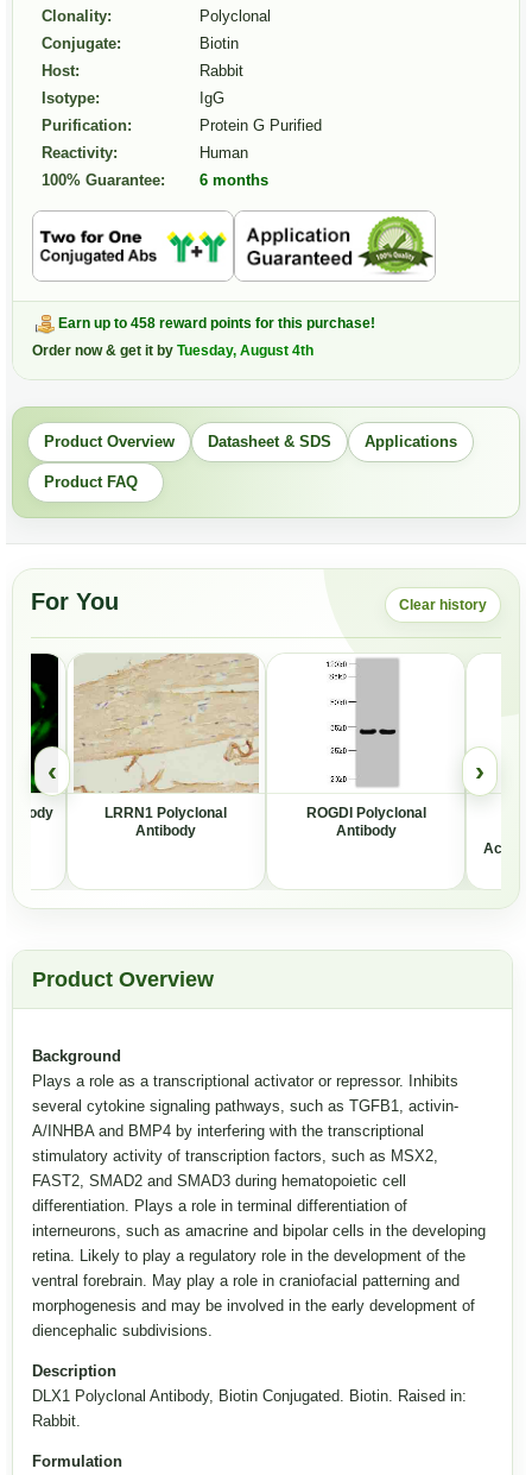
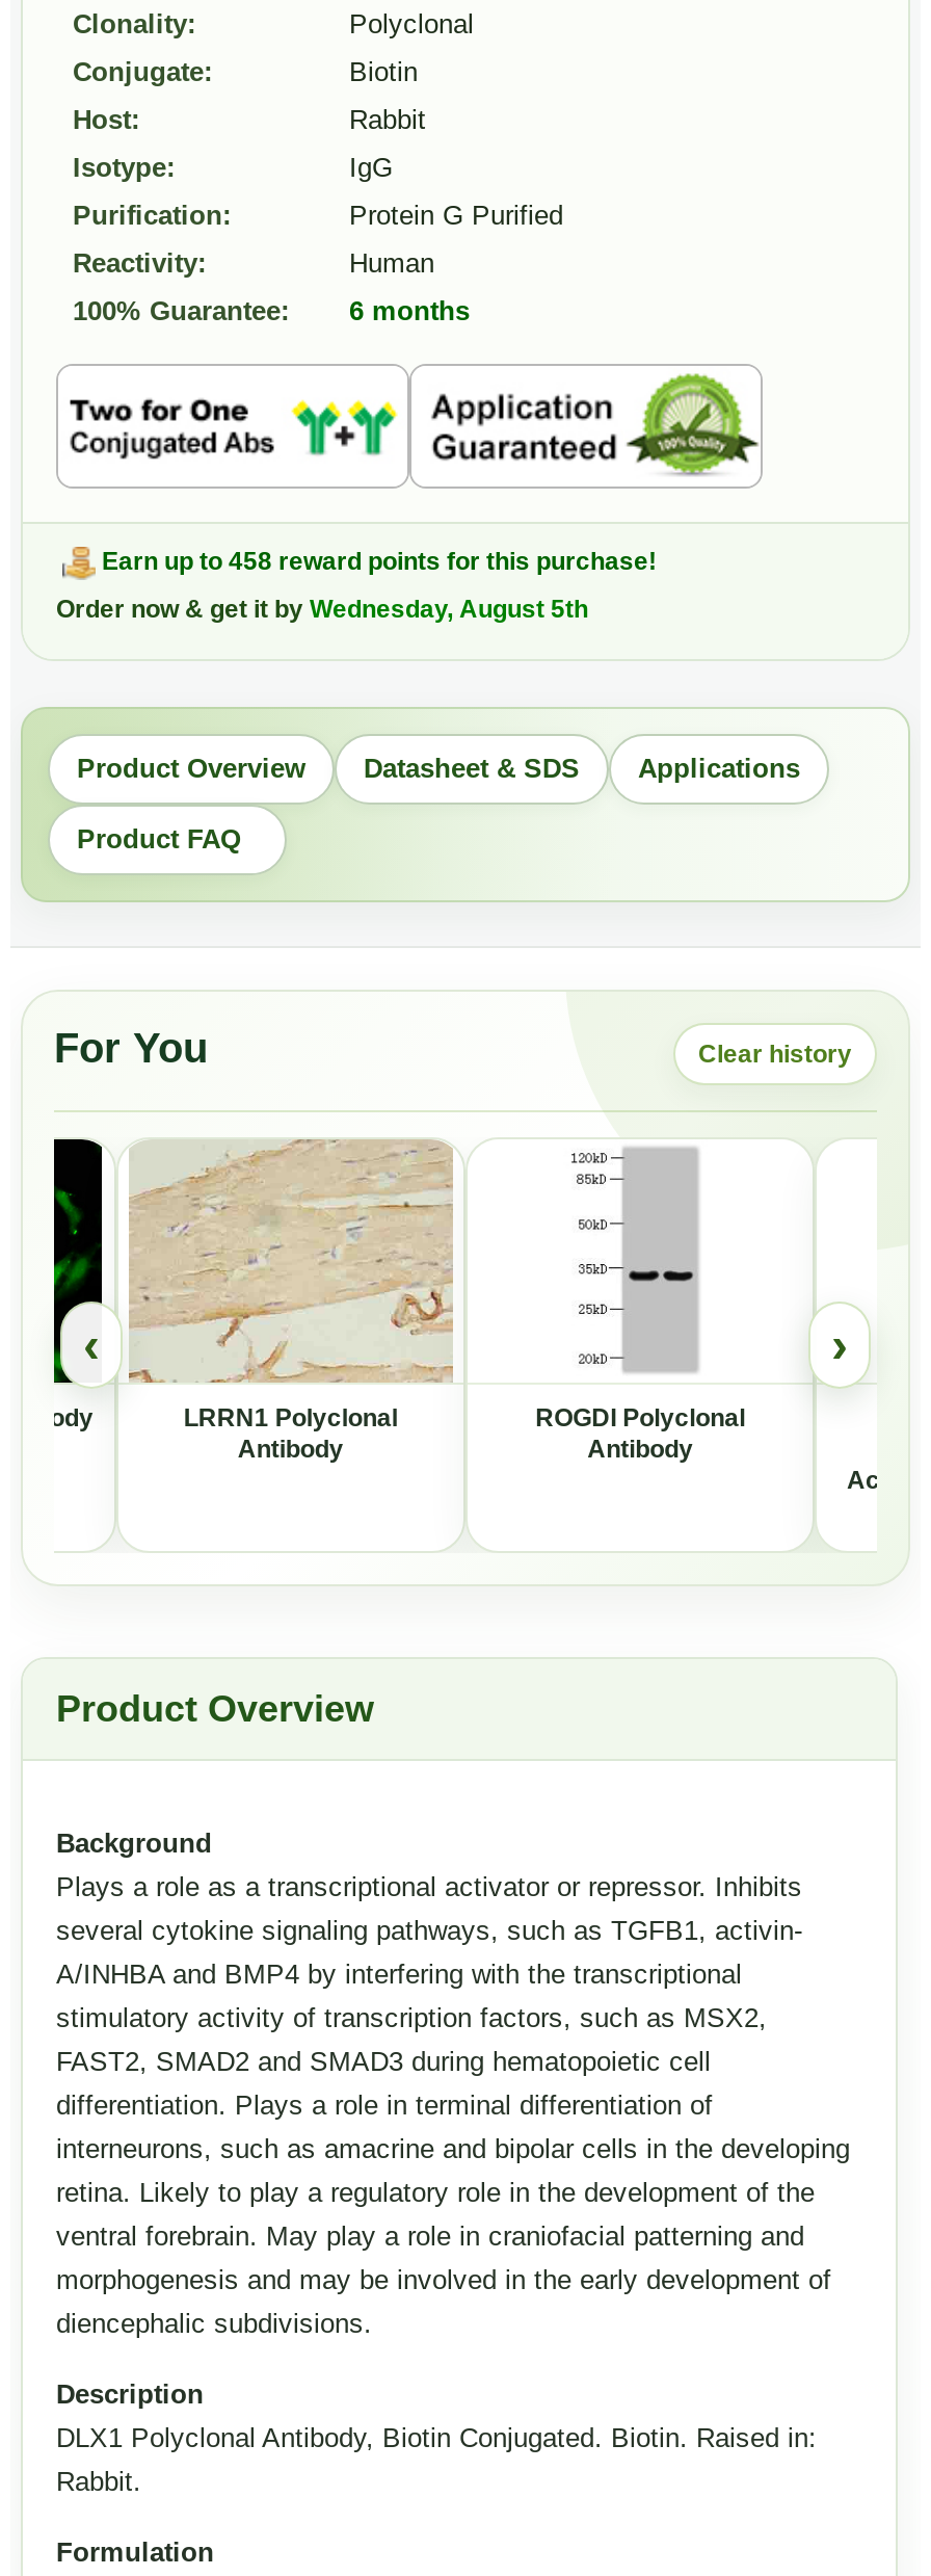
[32,342,313,359] Order now & get it by Tuesday, August 4th -> [56,594,588,623] Order now & get it by Wednesday, August 5th

